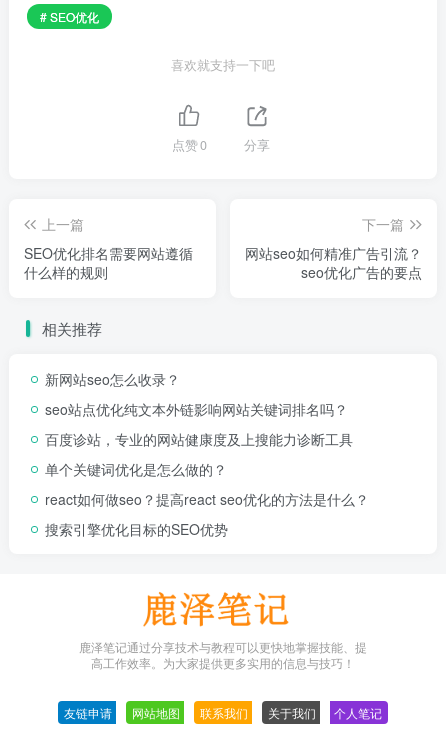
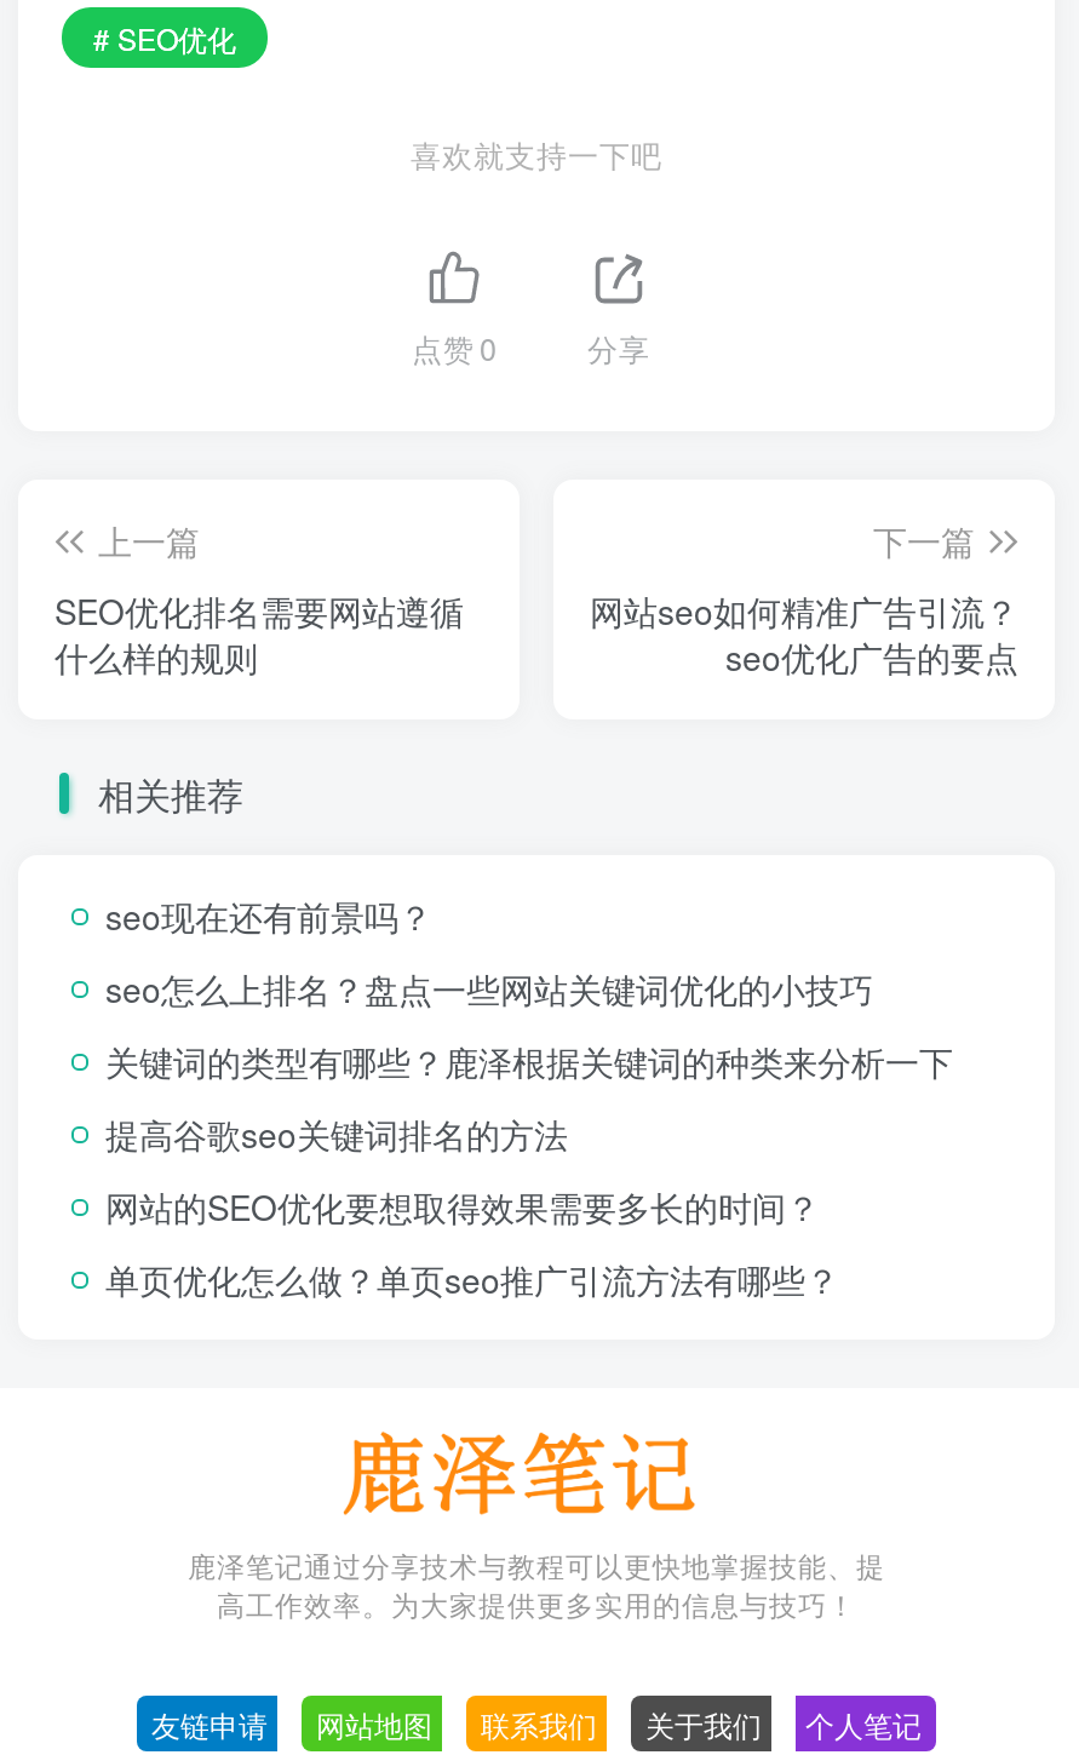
[45,369,180,389] 新网站seo怎么收录？ -> [105,891,432,939] seo现在还有前景吗？
[45,399,348,419] seo站点优化纯文本外链影响网站关键词排名吗？ -> [105,964,873,1012] seo怎么上排名？盘点一些网站关键词优化的小技巧
[45,429,353,449] 百度诊站，专业的网站健康度及上搜能力诊断工具 -> [105,1036,953,1085] 关键词的类型有哪些？鹿泽根据关键词的种类来分析一下
[45,459,227,479] 单个关键词优化是怎么做的？ -> [105,1109,568,1157] 提高谷歌seo关键词排名的方法
[45,489,369,509] react如何做seo？提高react seo优化的方法是什么？ -> [105,1182,820,1230] 网站的SEO优化要想取得效果需要多长的时间？
[45,519,228,539] 搜索引擎优化目标的SEO优势 -> [105,1254,839,1303] 单页优化怎么做？单页seo推广引流方法有哪些？

